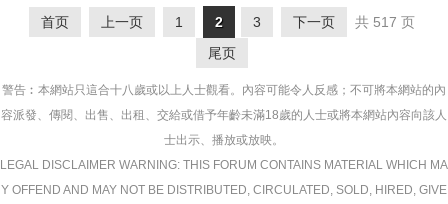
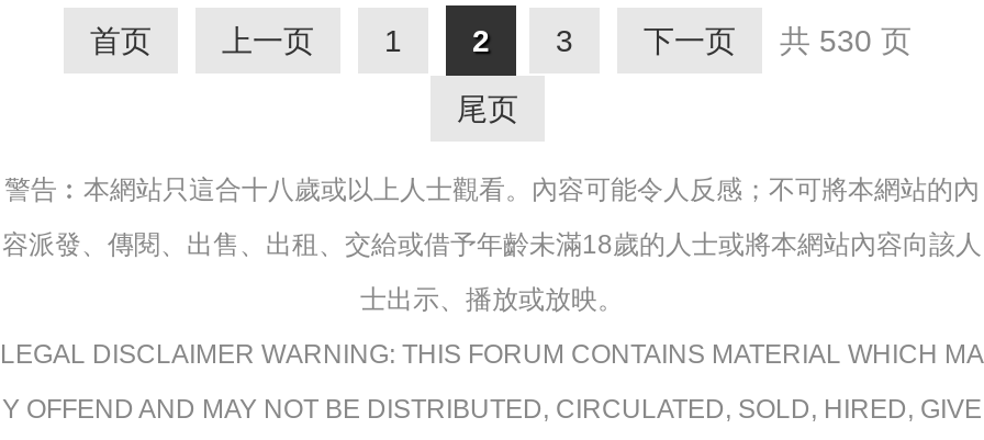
[41,14,419,30] 首页 上一页 1 2 3 下一页 共 517 页 -> [90,23,920,58] 首页 上一页 1 2 3 下一页 共 530 页

